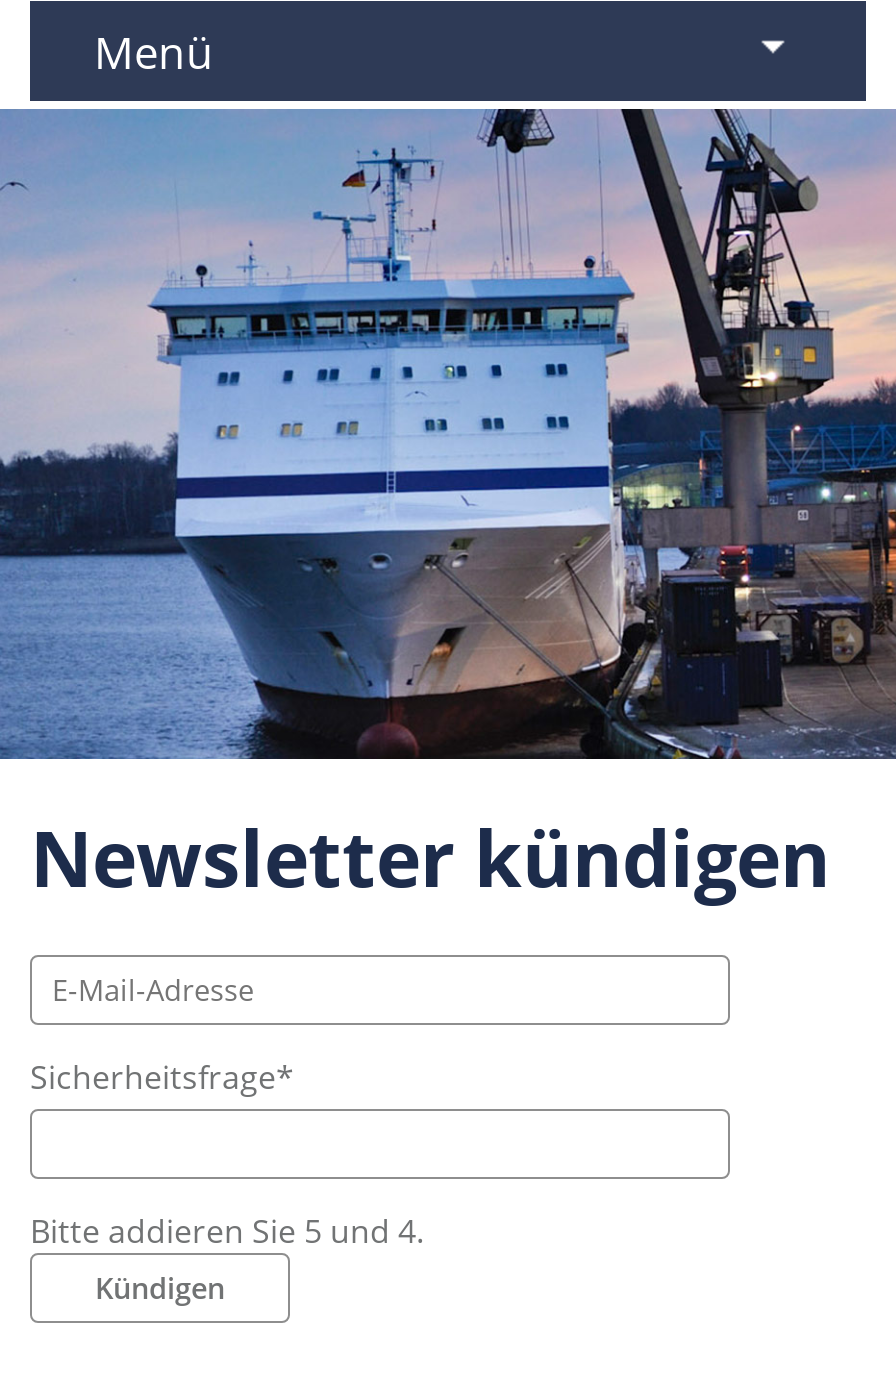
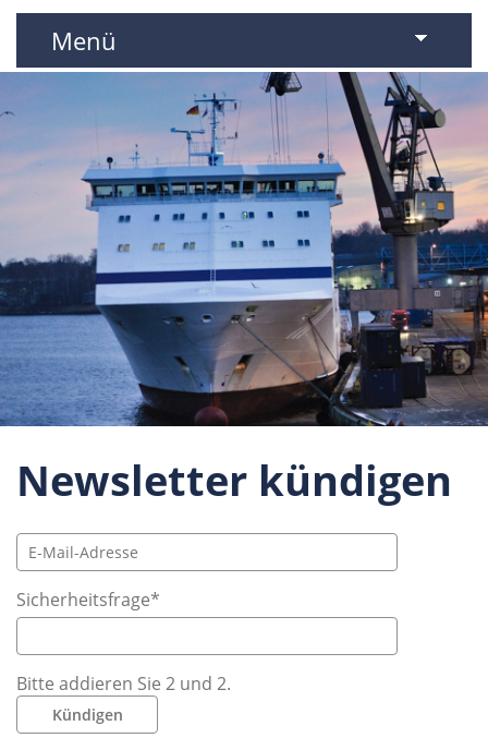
[30,1209,424,1253] Bitte addieren Sie 5 und 4. -> [16,671,231,695] Bitte addieren Sie 2 und 2.

